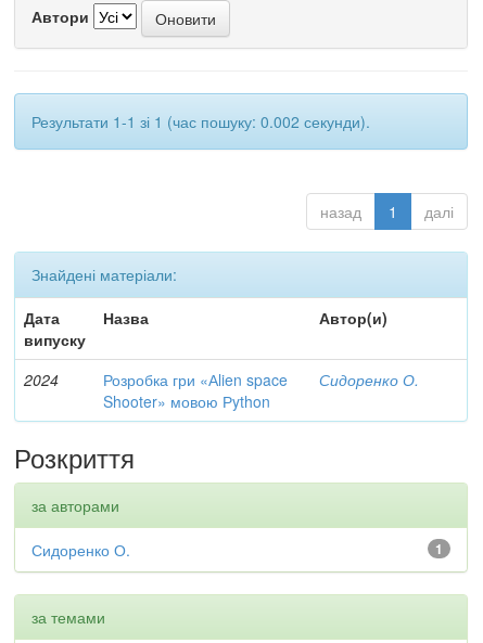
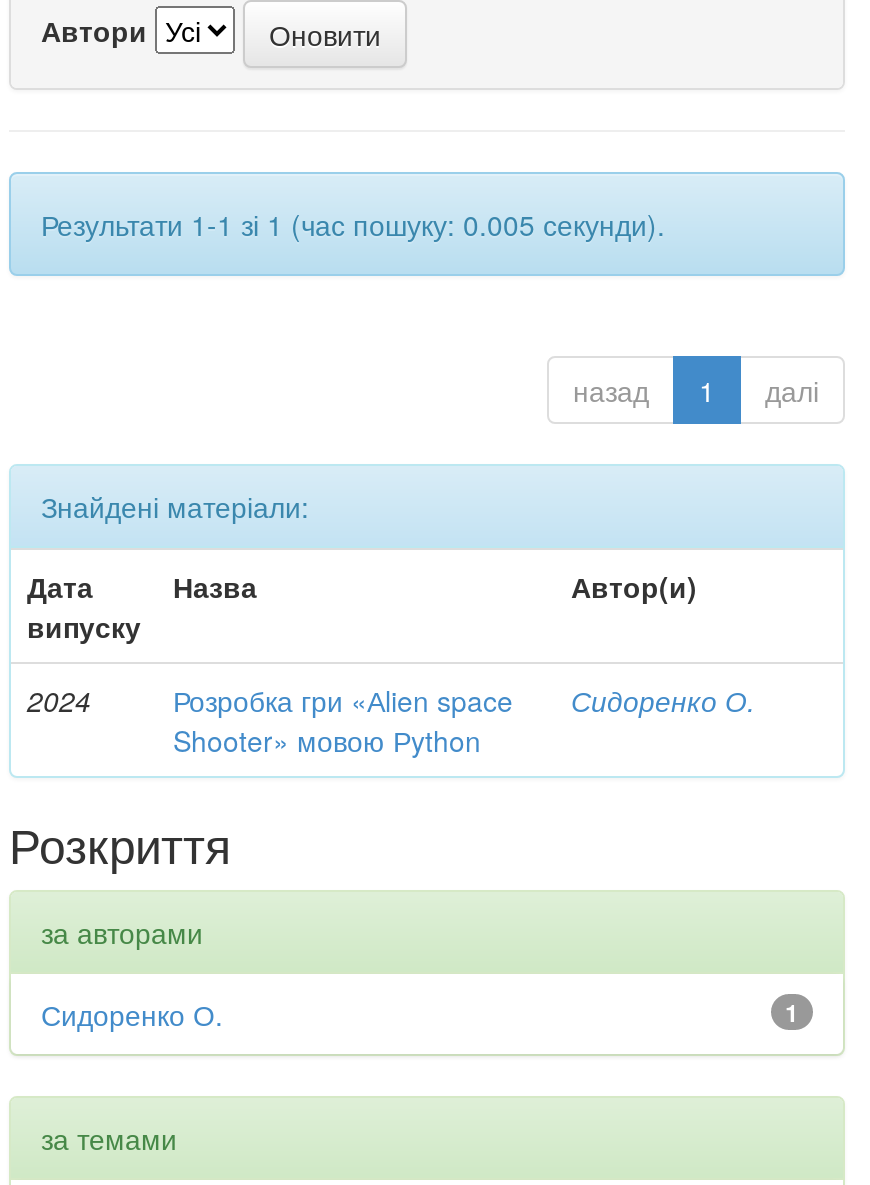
[31,111,370,132] Результати 1-1 зі 1 (час пошуку: 0.002 секунди). -> [41,204,665,244] Результати 1-1 зі 1 (час пошуку: 0.005 секунди).

